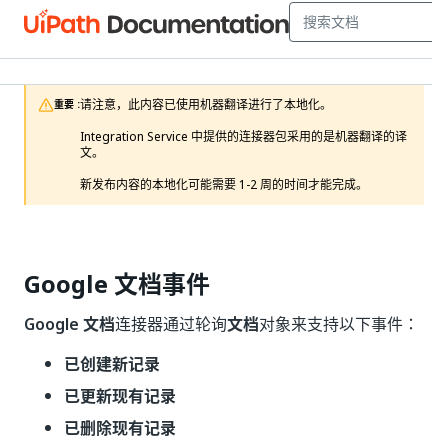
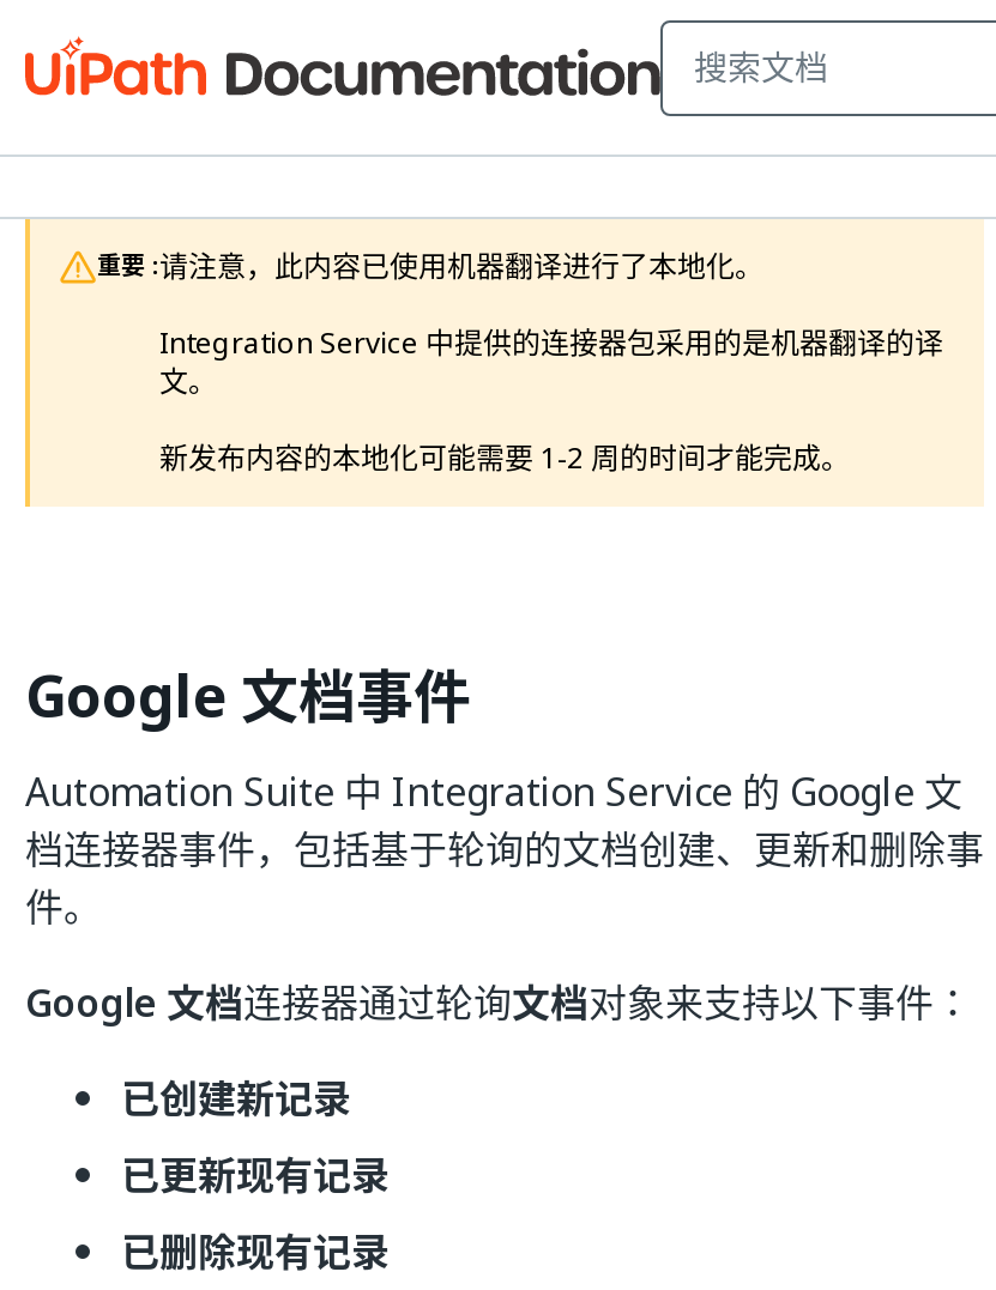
none -> [25,763,984,935] Automation Suite 中 Integration Service 的 Google 文 | 档连接器事件，包括基于轮询的文档创建、更新和删除事 | 件。

